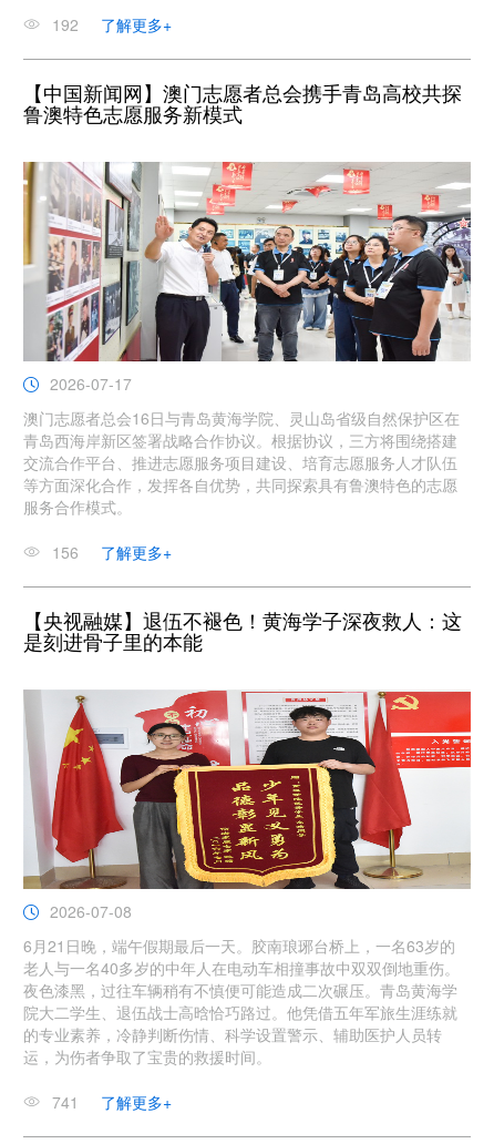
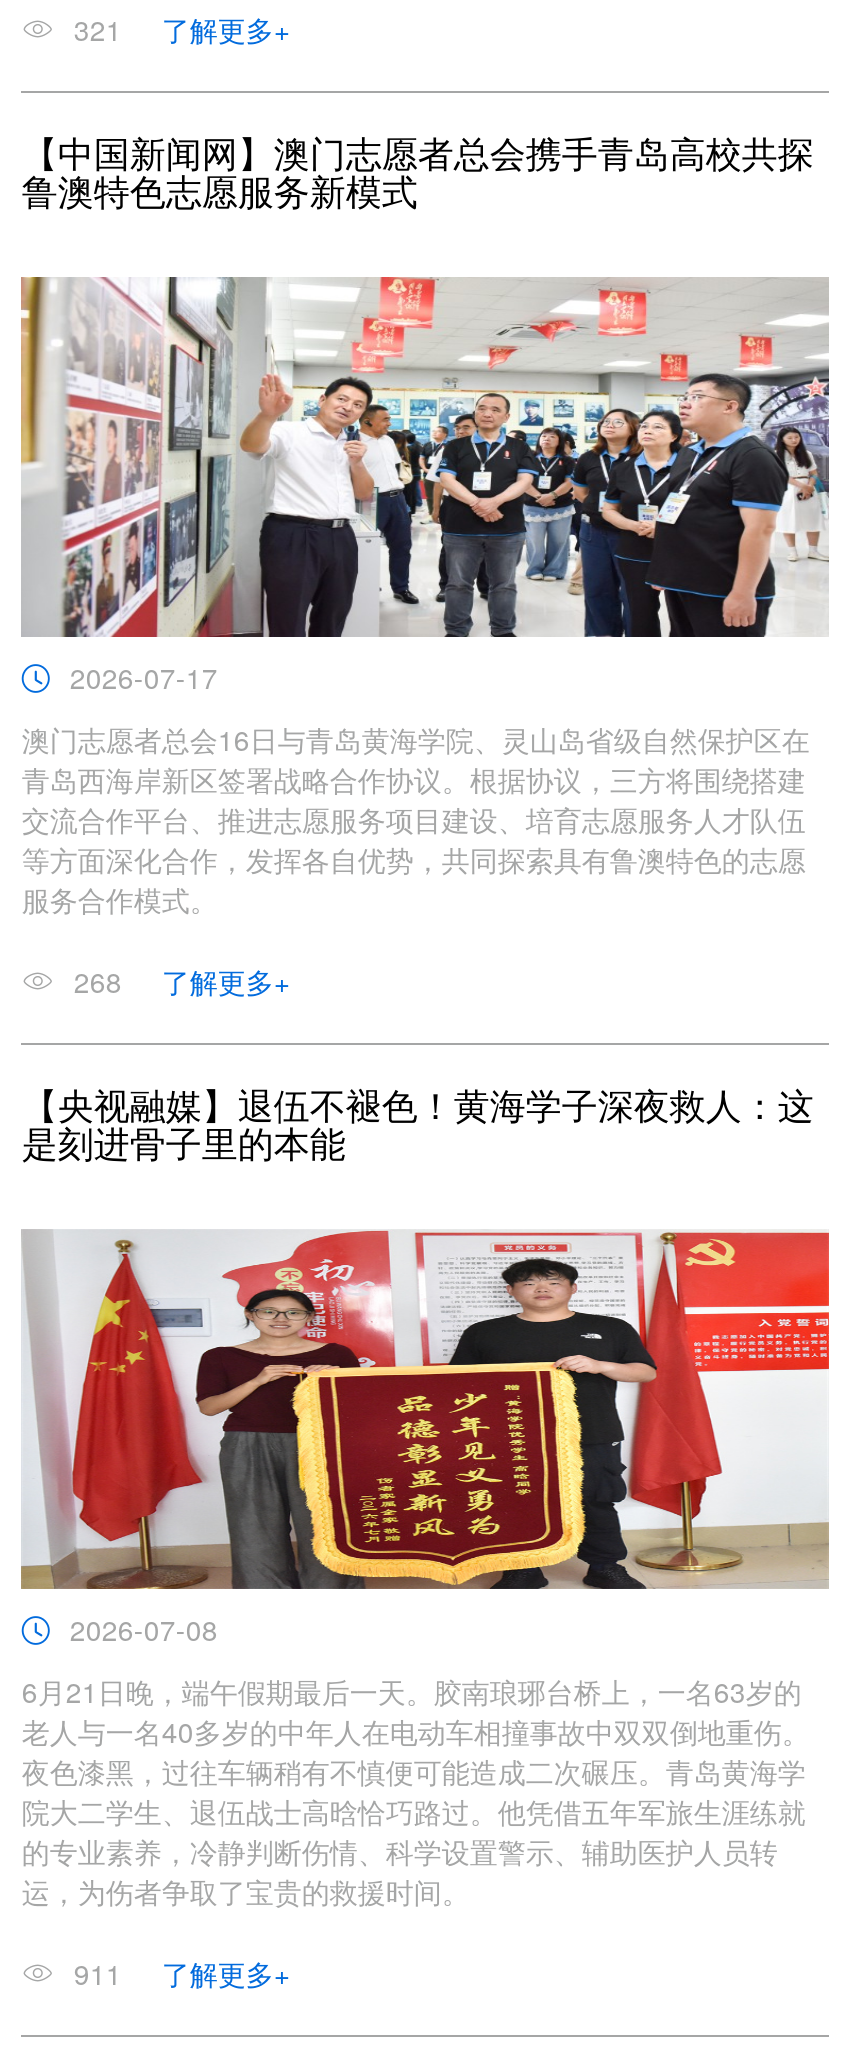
[53,13,172,35] 192 了解更多+ -> [74,9,290,49] 321 了解更多+
[53,541,172,563] 156 了解更多+ -> [74,961,290,1001] 268 了解更多+
[53,1091,172,1113] 741 了解更多+ -> [74,1953,290,1993] 911 了解更多+

